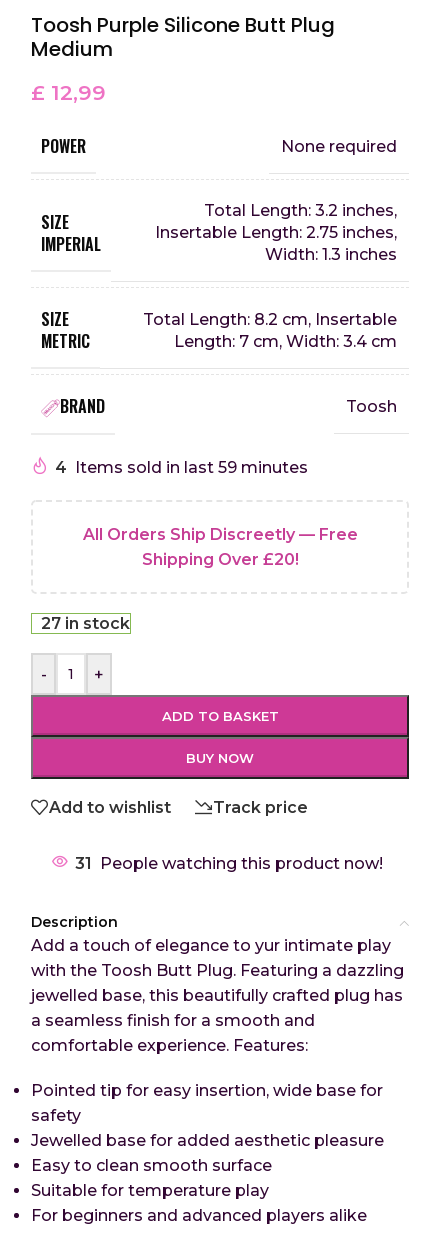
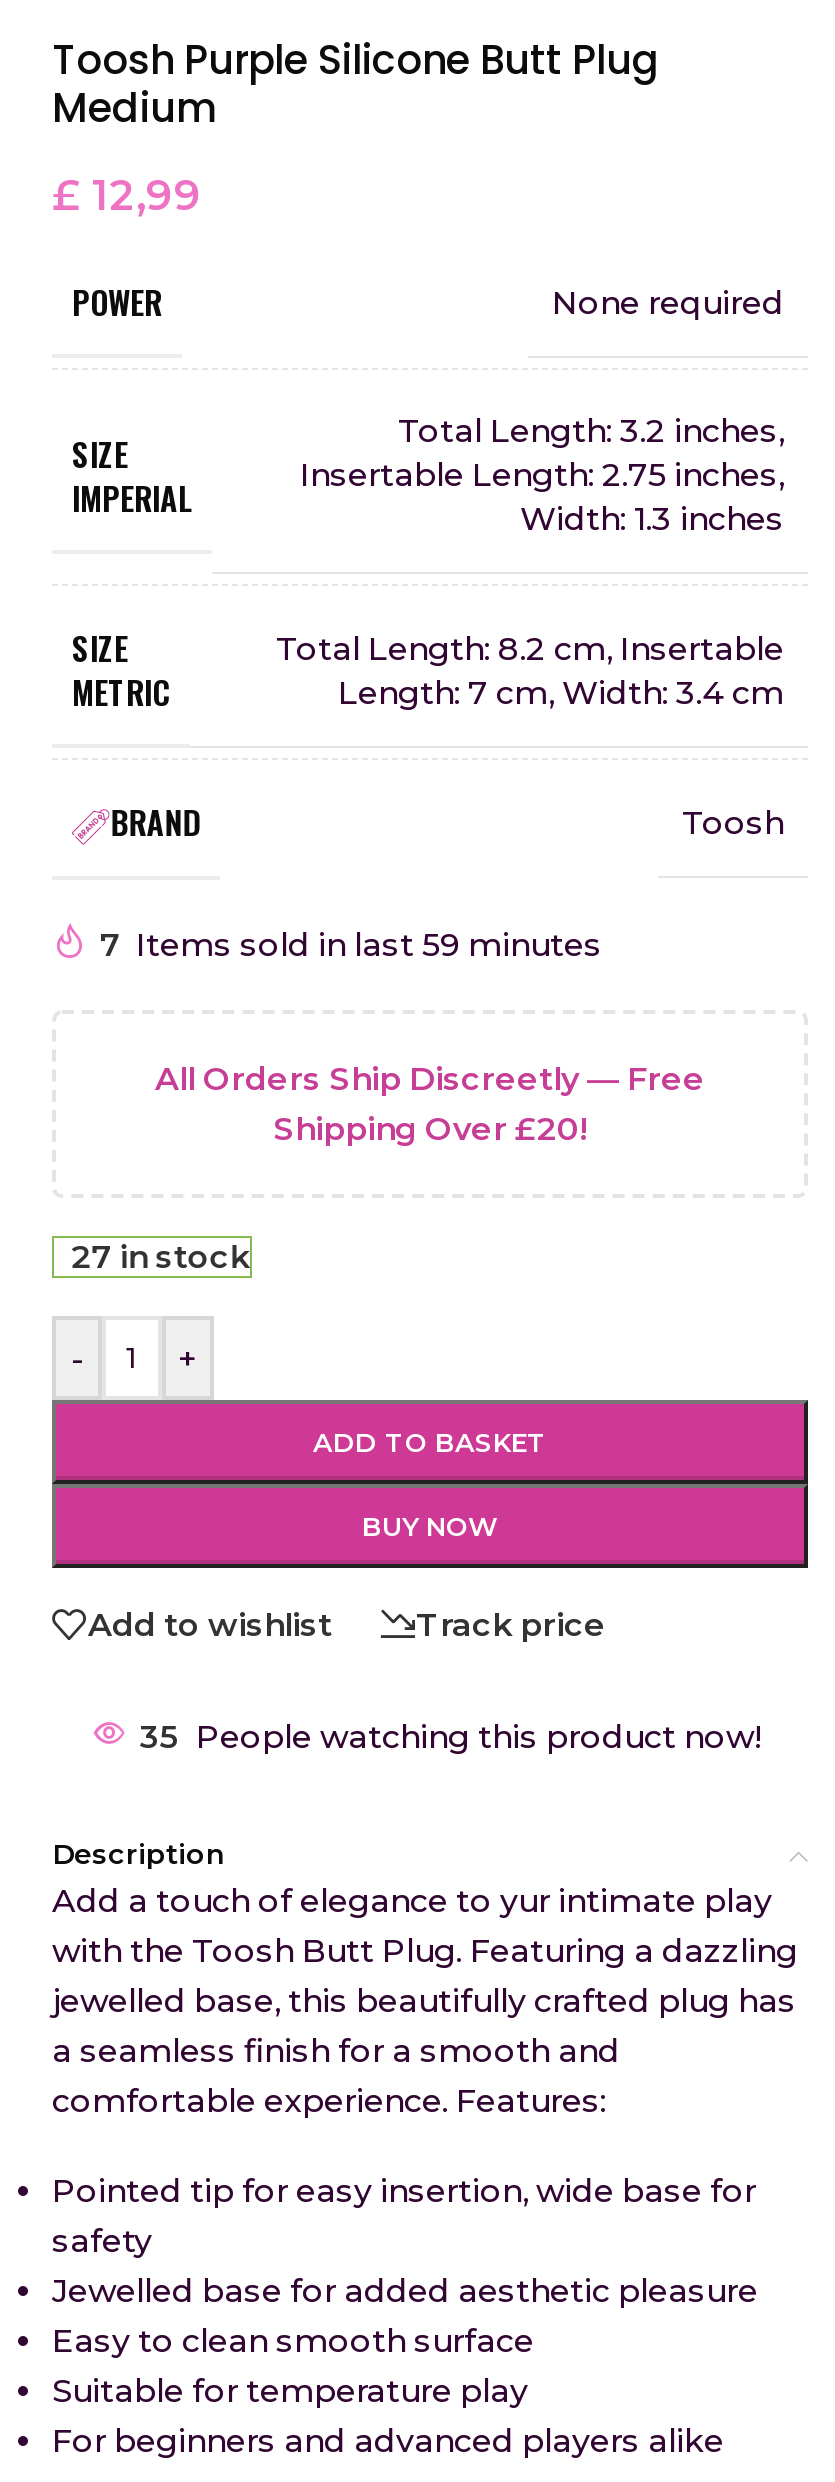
[55,458,308,477] 4 Items sold in last 59 minutes -> [100,926,602,964] 7 Items sold in last 59 minutes
[75,854,383,873] 31 People watching this product now! -> [140,1718,762,1756] 35 People watching this product now!

